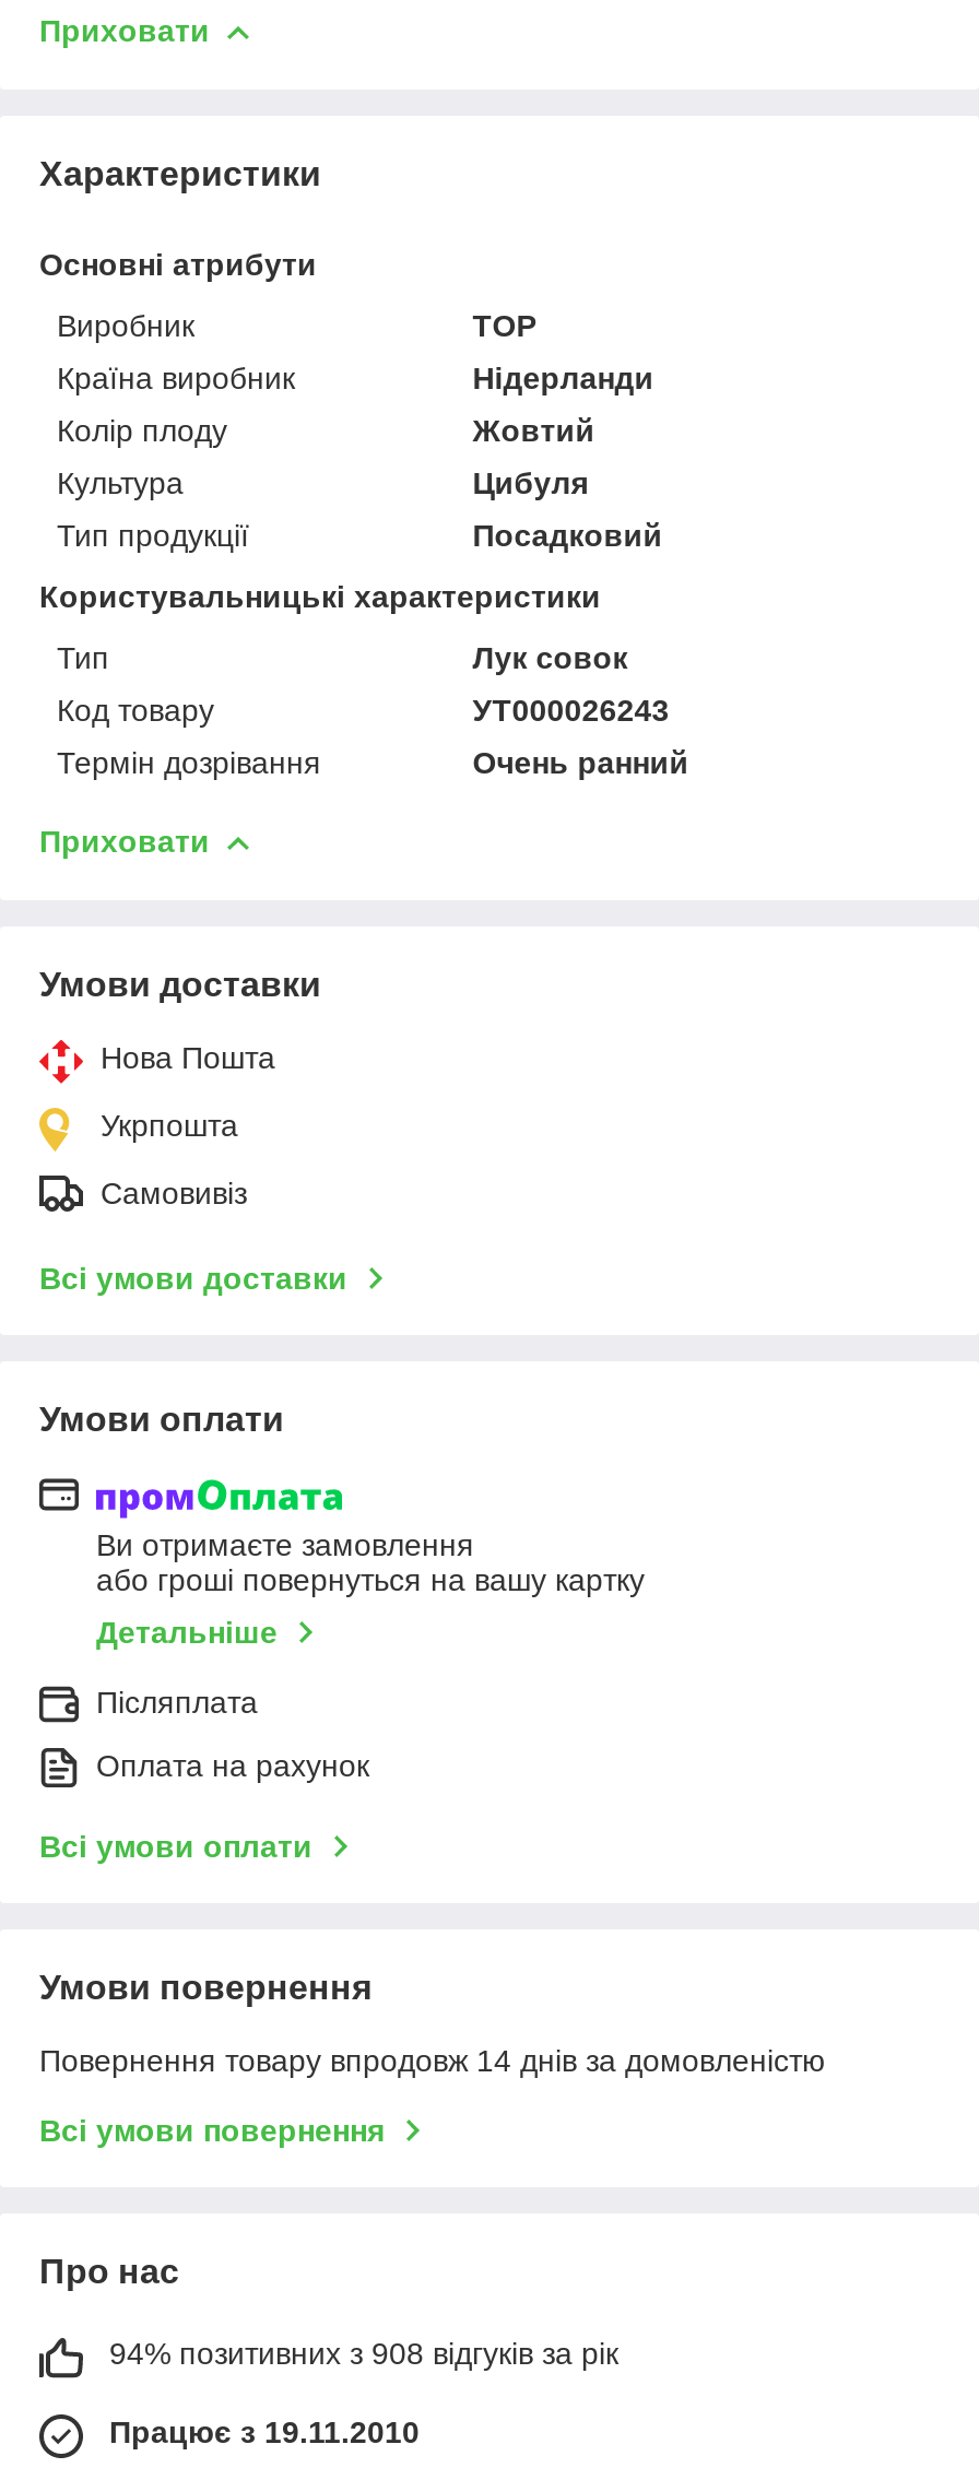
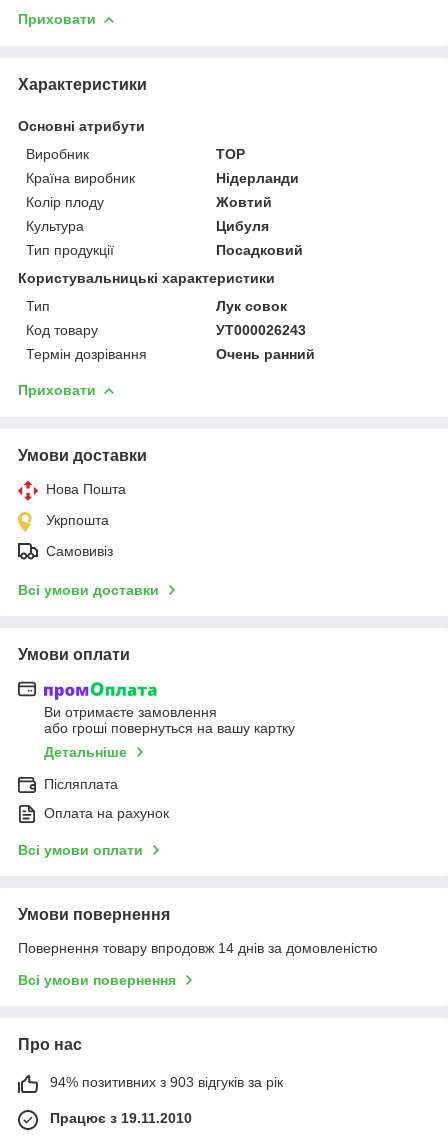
[109,2336,618,2371] 94% позитивних з 908 відгуків за рік -> [50,1074,283,1090] 94% позитивних з 903 відгуків за рік

